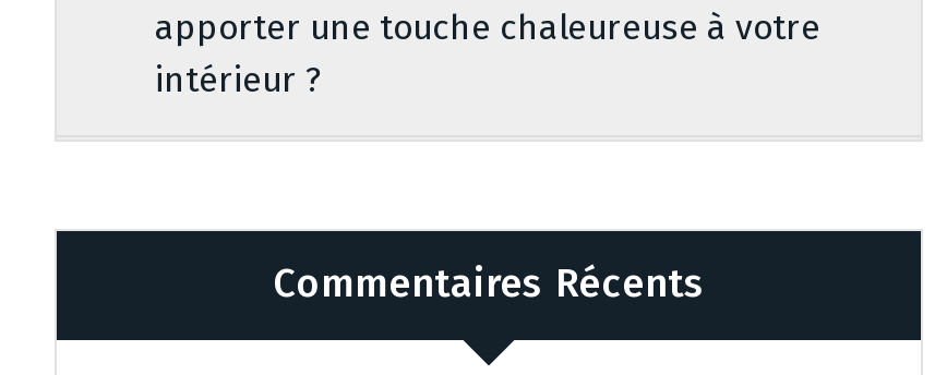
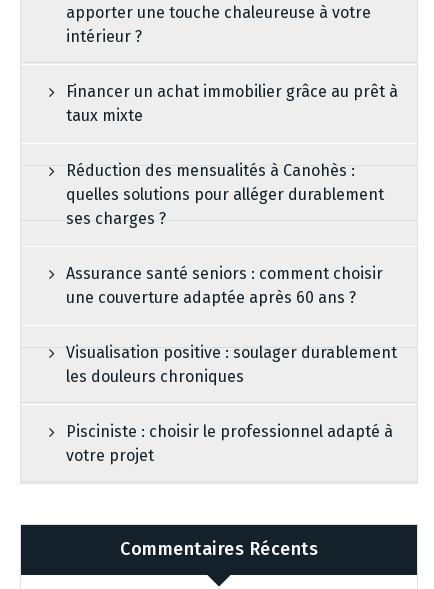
none -> [66,82,398,465] Financer un achat immobilier grâce au prêt à | taux mixte | Réduction des mensualités à Canohès : | quelles solutions pour alléger durablement | ses charges ? | Assurance santé seniors : comment choisir | une couverture adaptée après 60 ans ? | Visualisation positive : soulager durablement | les douleurs chroniques | Pisciniste : choisir le professionnel adapté à | votre projet

